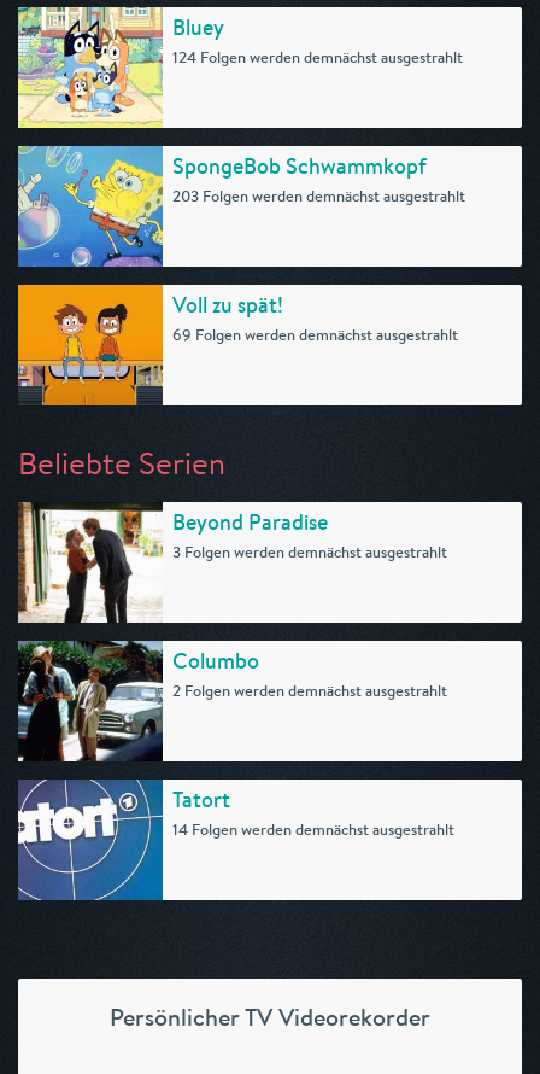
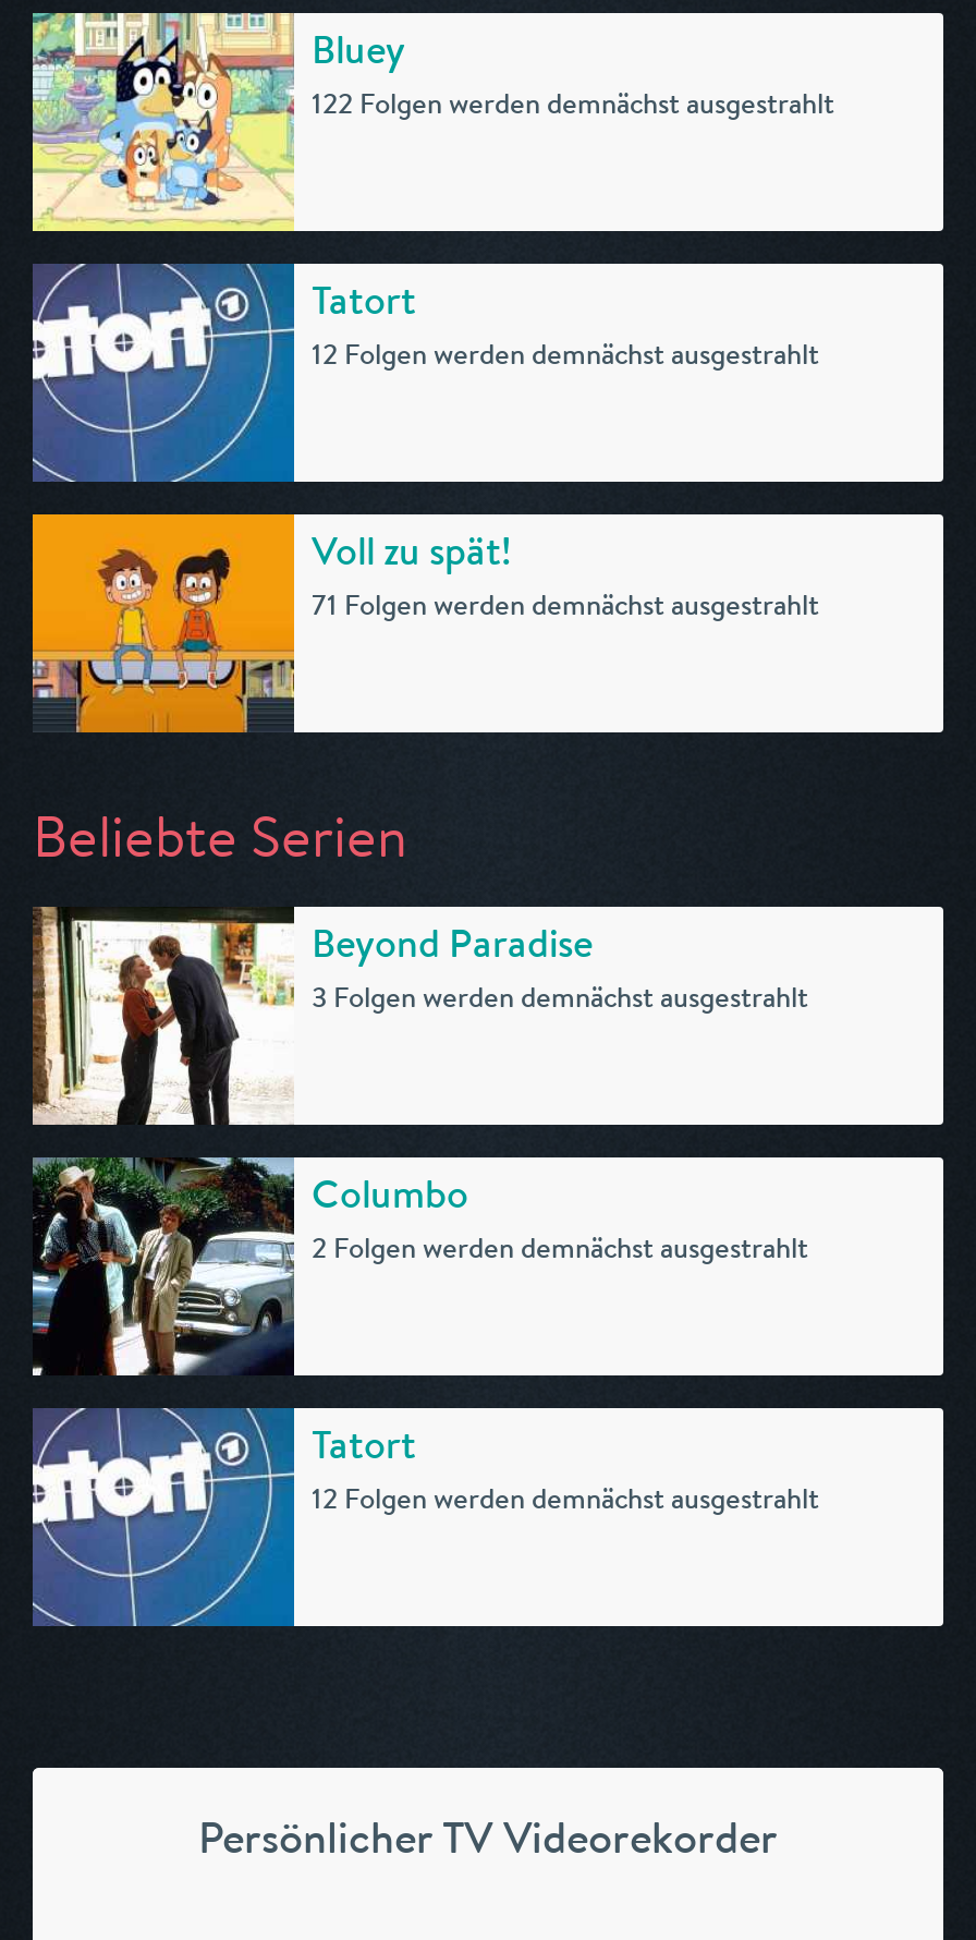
[172,47,463,68] 124 Folgen werden demnächst ausgestrahlt -> [312,85,834,122] 122 Folgen werden demnächst ausgestrahlt
[17,146,465,268] [image] | SpongeBob Schwammkopf | 203 Folgen werden demnächst ausgestrahlt -> [33,264,819,484] [image] | Tatort | 12 Folgen werden demnächst ausgestrahlt
[172,325,458,345] 69 Folgen werden demnächst ausgestrahlt -> [312,586,819,623] 71 Folgen werden demnächst ausgestrahlt
[172,819,454,840] 14 Folgen werden demnächst ausgestrahlt -> [312,1480,819,1517] 12 Folgen werden demnächst ausgestrahlt

